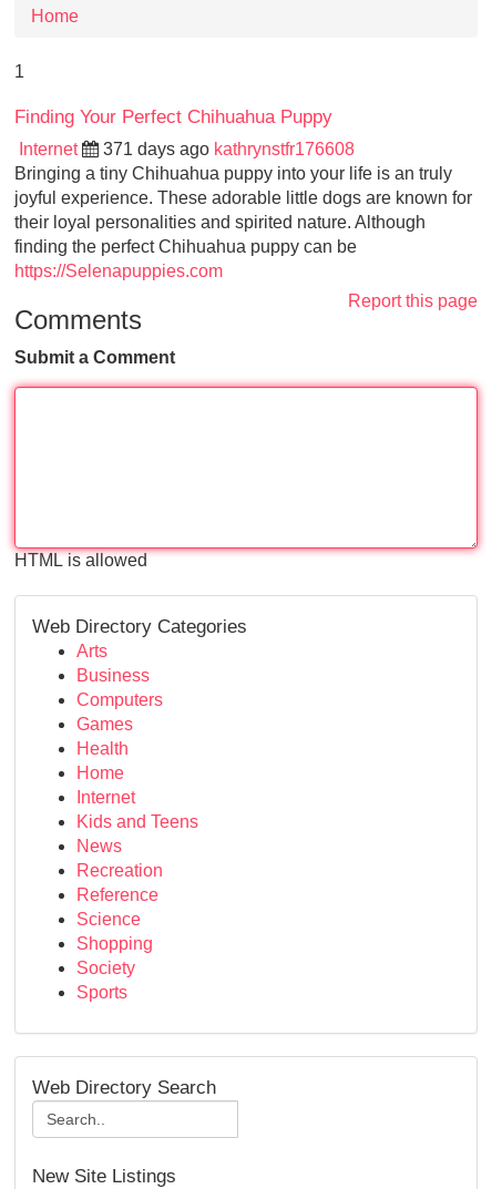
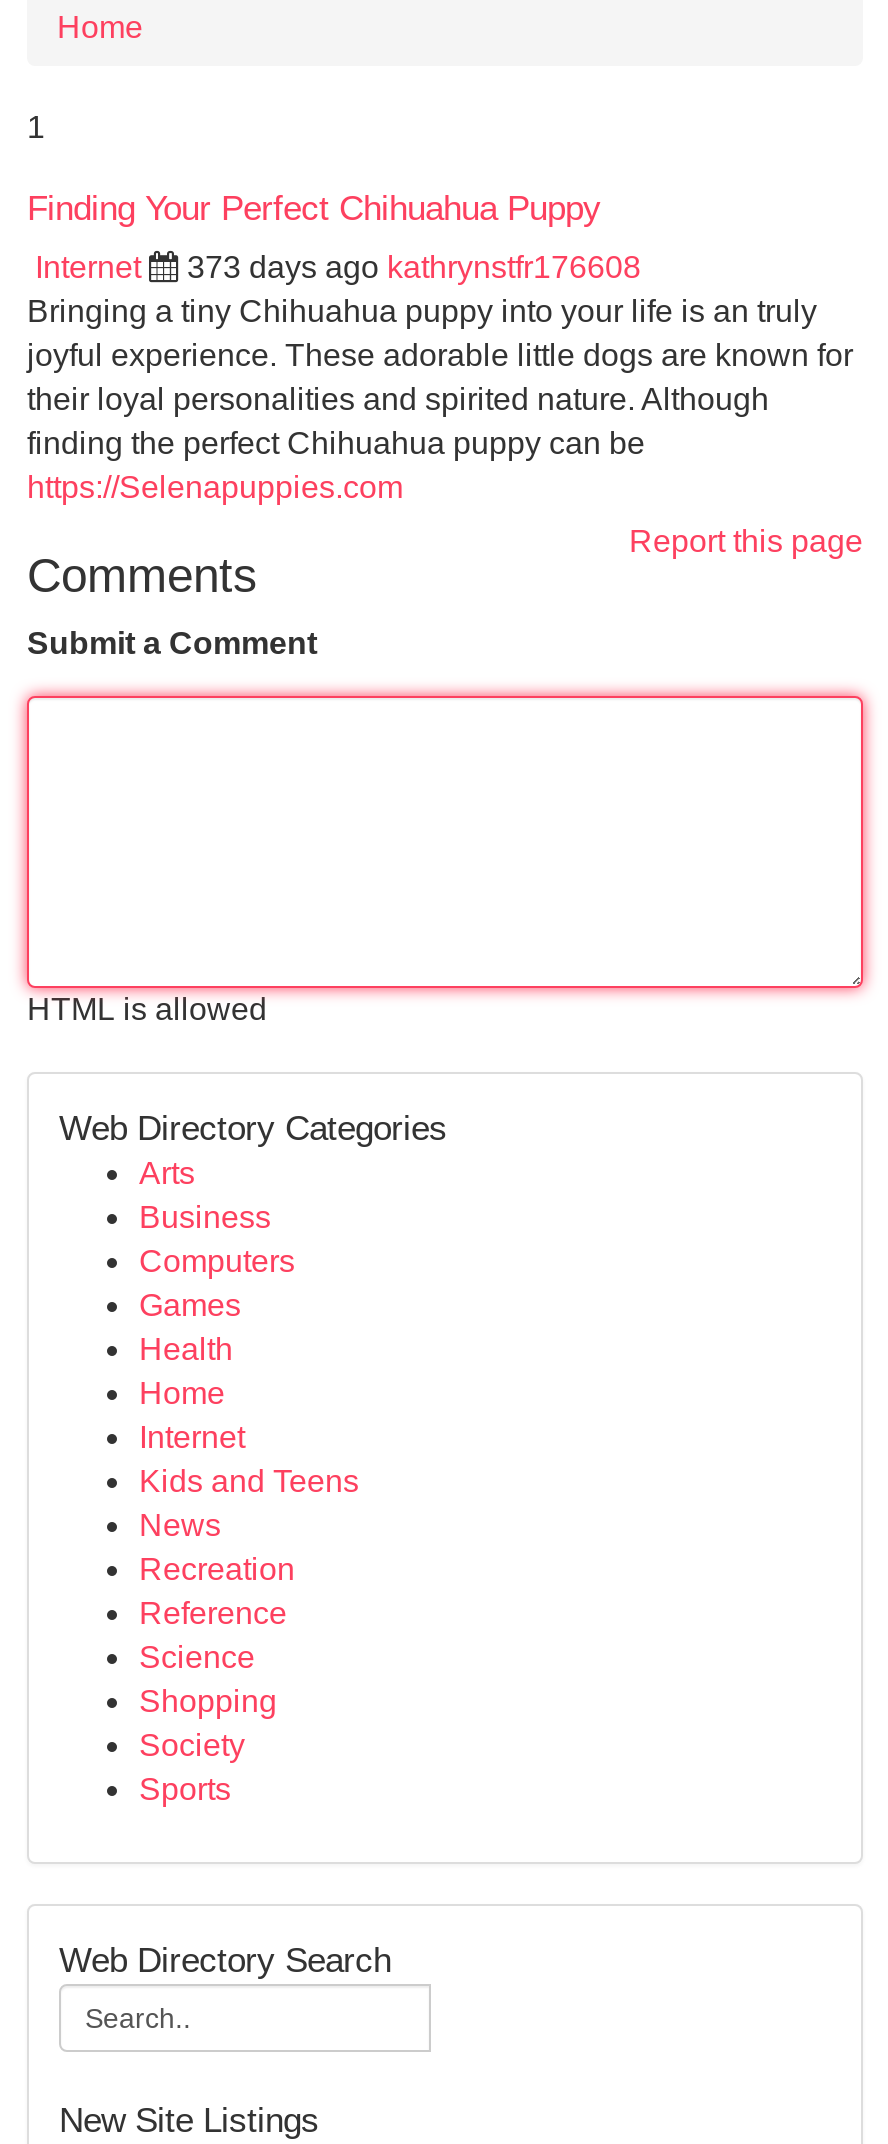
[103,140,355,158] 371 days ago kathrynstfr176608 -> [187,250,641,284] 373 days ago kathrynstfr176608

